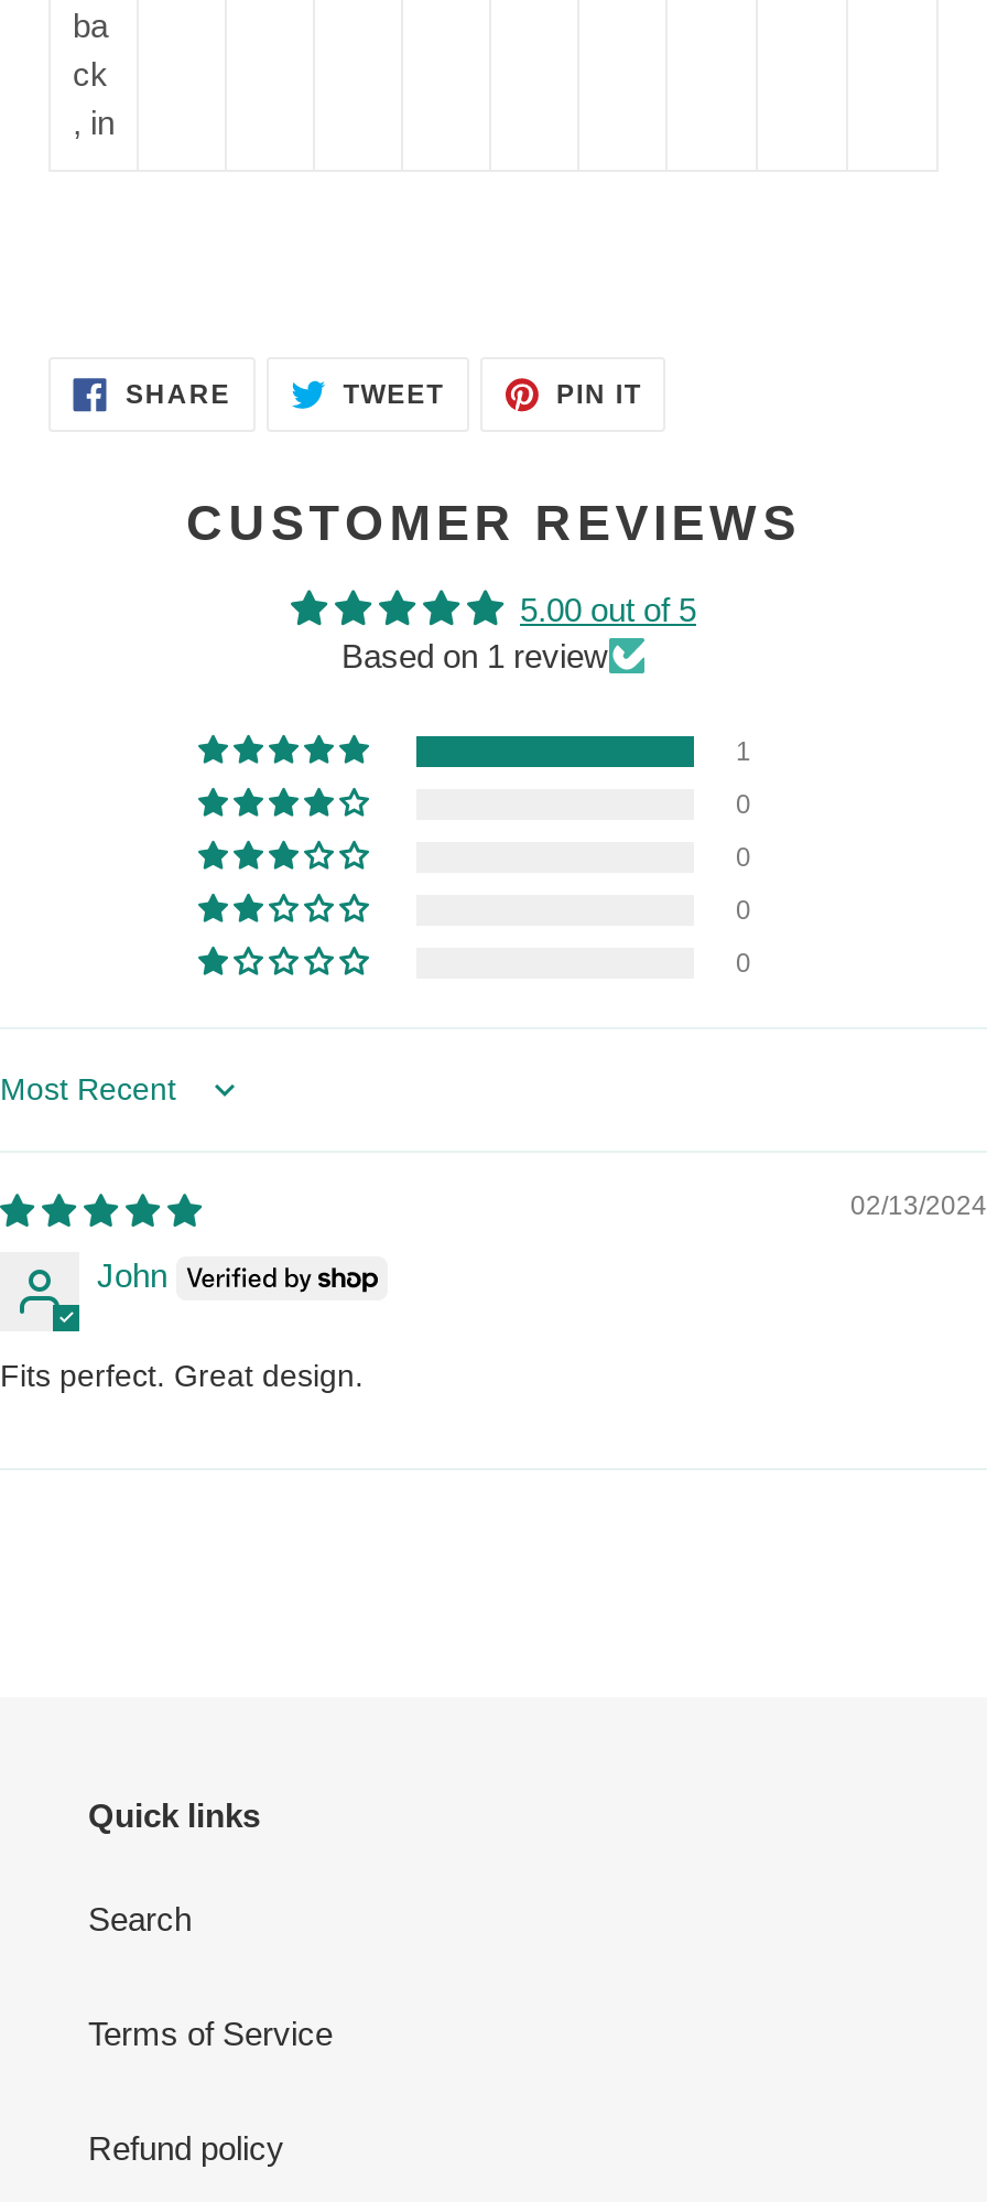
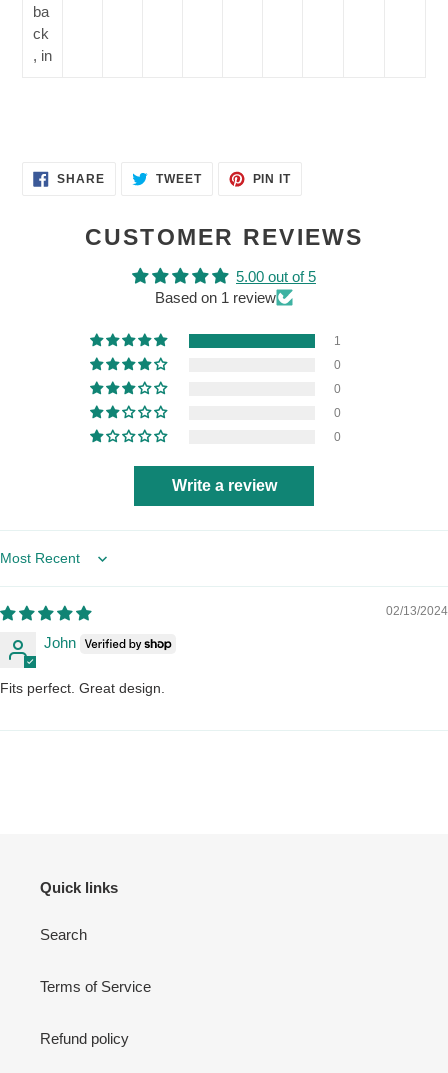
none -> [171,477,276,494] Write a review

